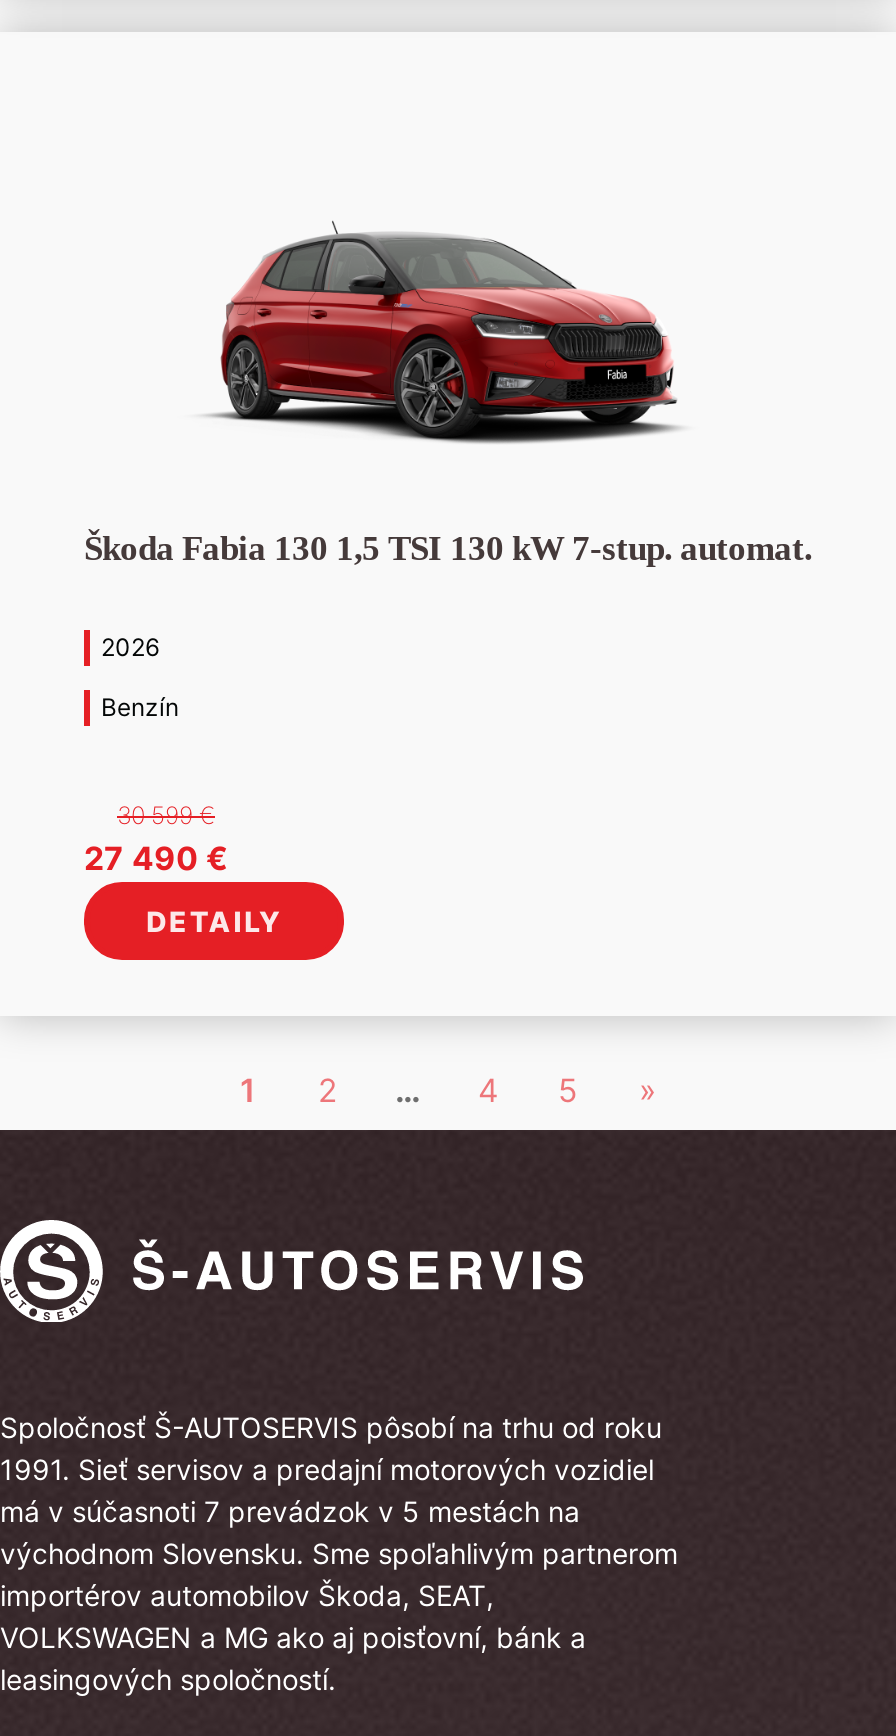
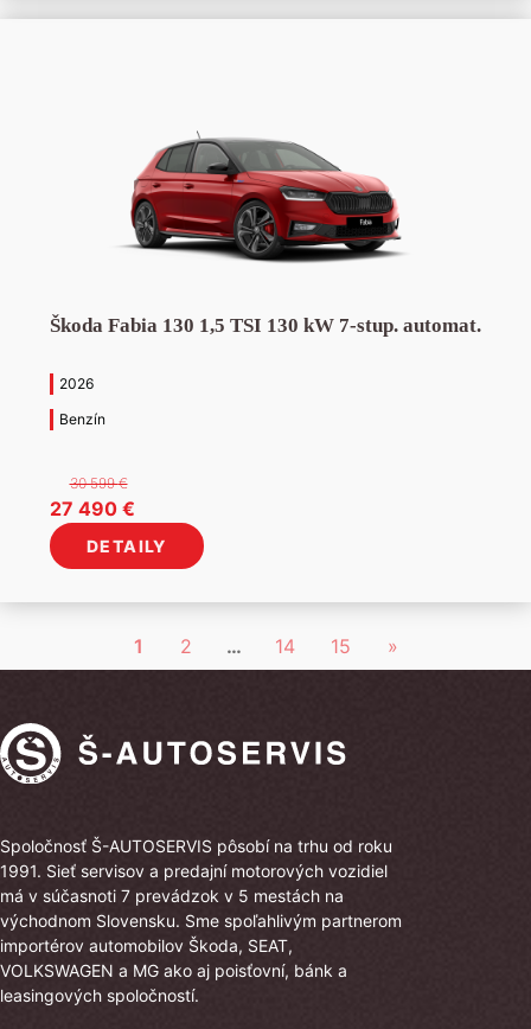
[478,1069,498,1109] 4 -> [275,634,295,657] 14
[558,1069,578,1109] 5 -> [331,634,351,657] 15

